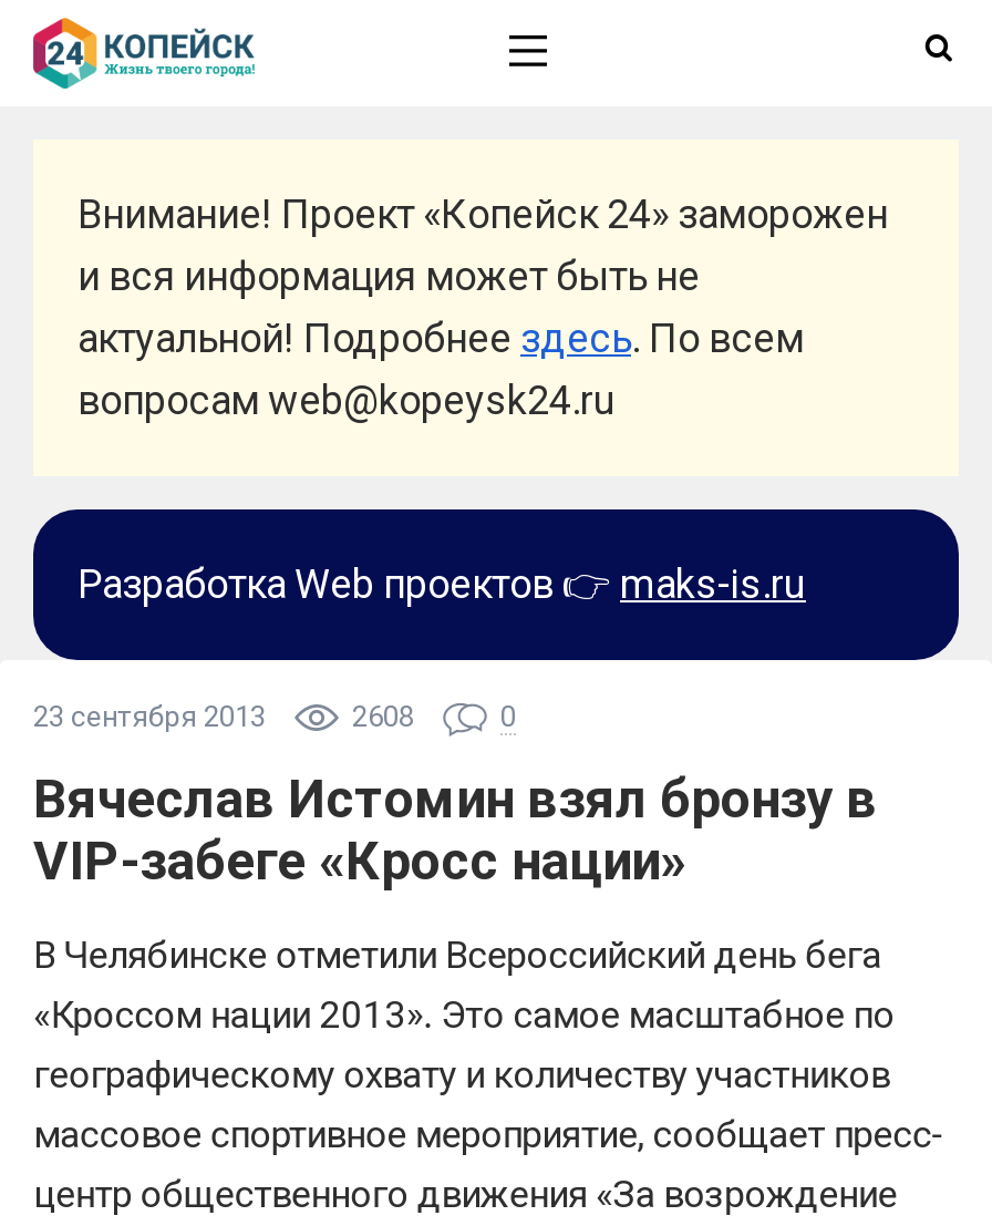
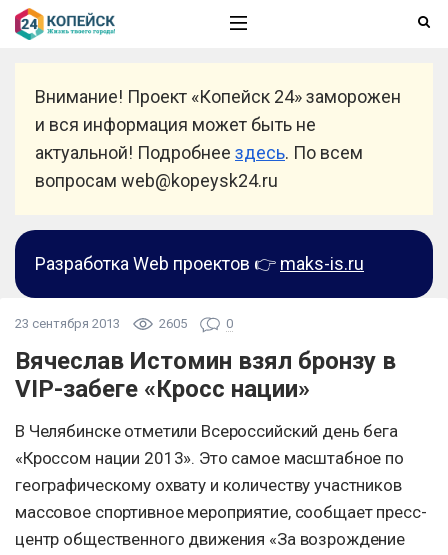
[352,700,414,733] 2608 -> [159,316,187,331] 2605

